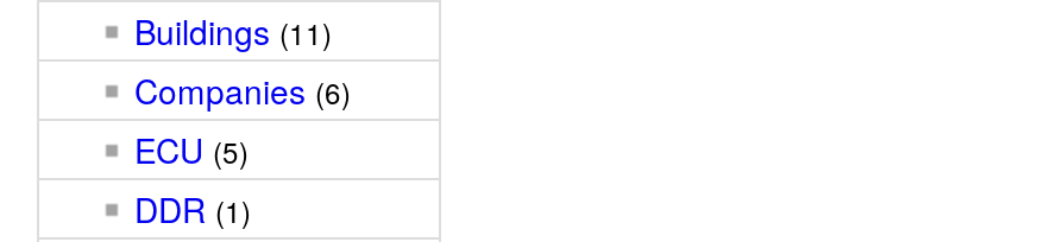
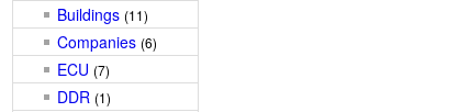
[134,126,249,173] ECU (5) -> [57,58,110,80] ECU (7)

